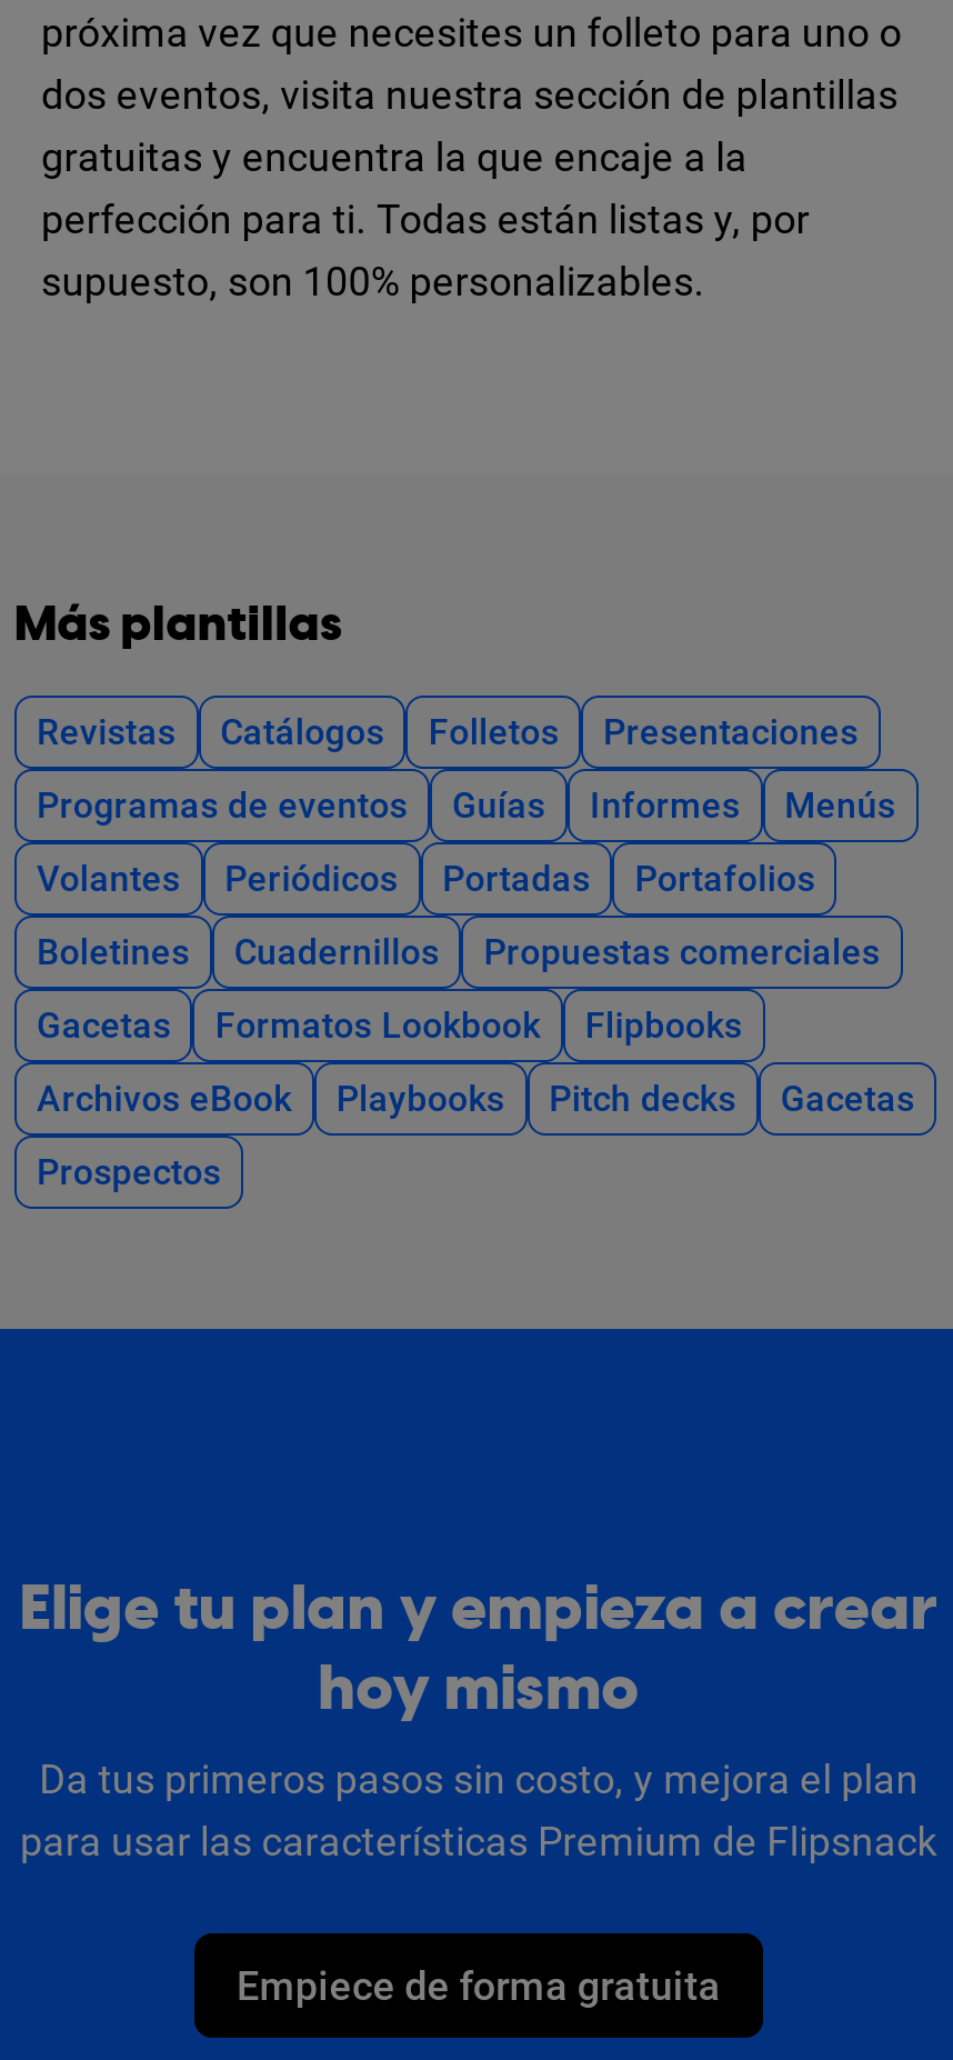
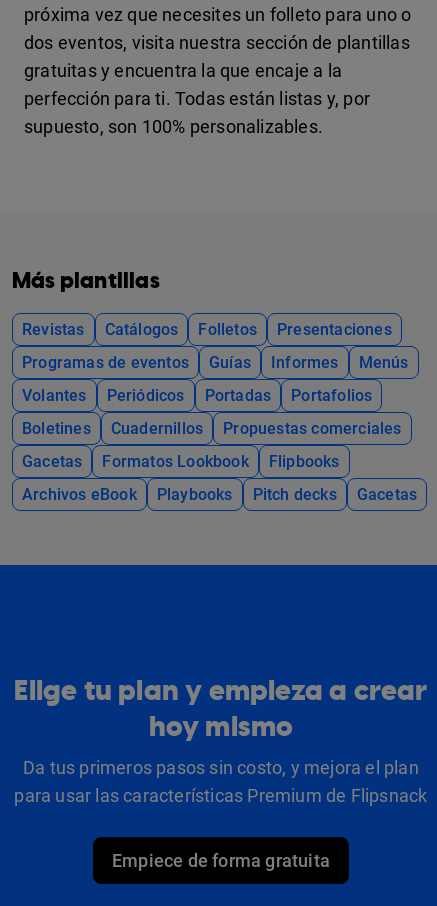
[37,1151,221,1193] Prospectos -> none

